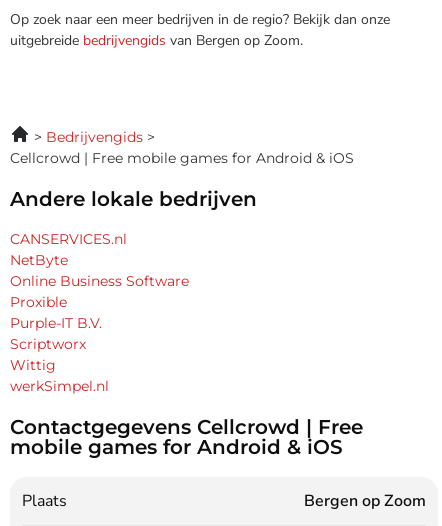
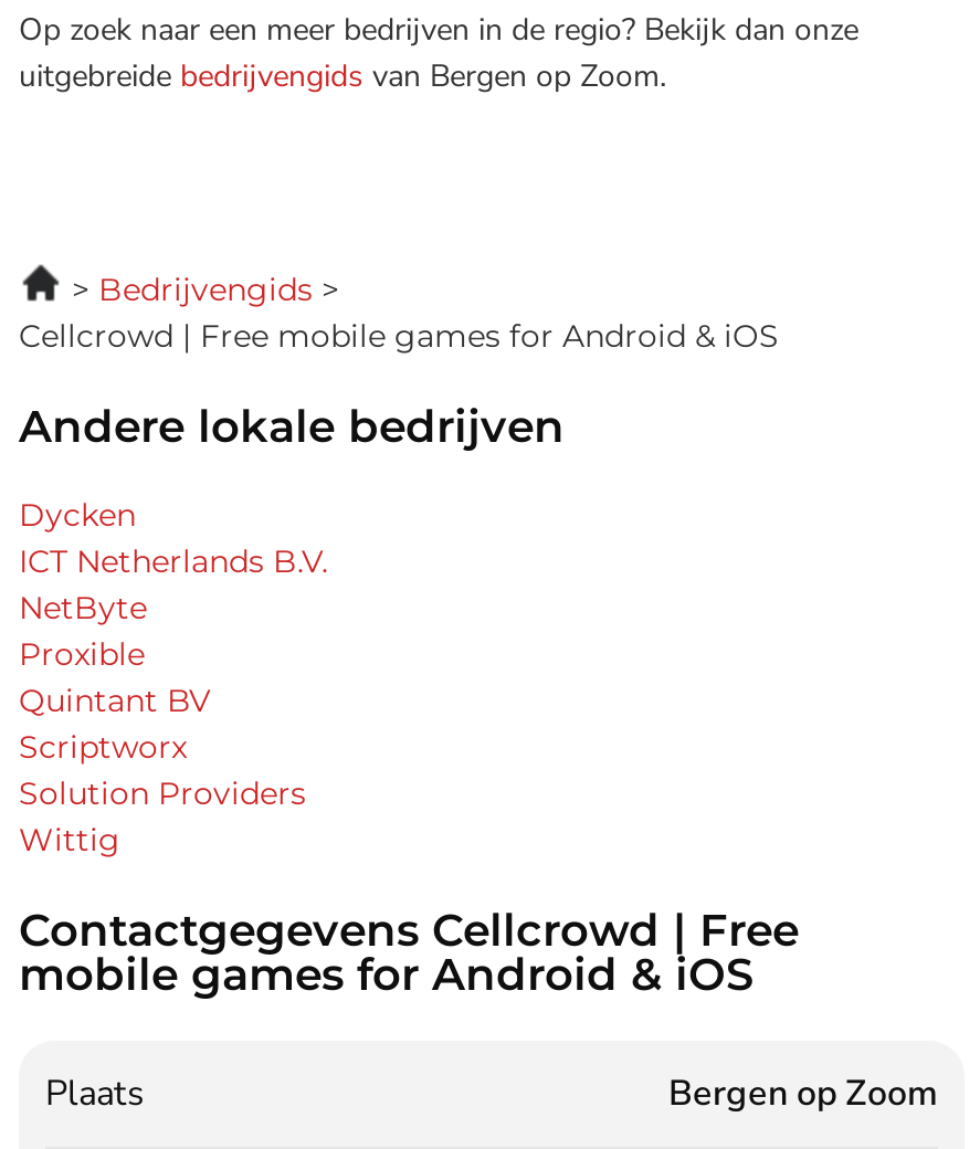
[10,230,127,248] CANSERVICES.nl -> [19,494,328,580] Dycken | ICT Netherlands B.V.
moved [10,251,68,269] -> [19,587,147,627]: NetByte
[10,272,189,290] Online Business Software -> none
[10,314,102,332] Purple-IT B.V. -> [19,680,211,719] Quintant BV
none -> [19,772,306,812] Solution Providers
moved [10,356,56,374] -> [19,819,120,859]: Wittig
[10,377,109,395] werkSimpel.nl -> none

